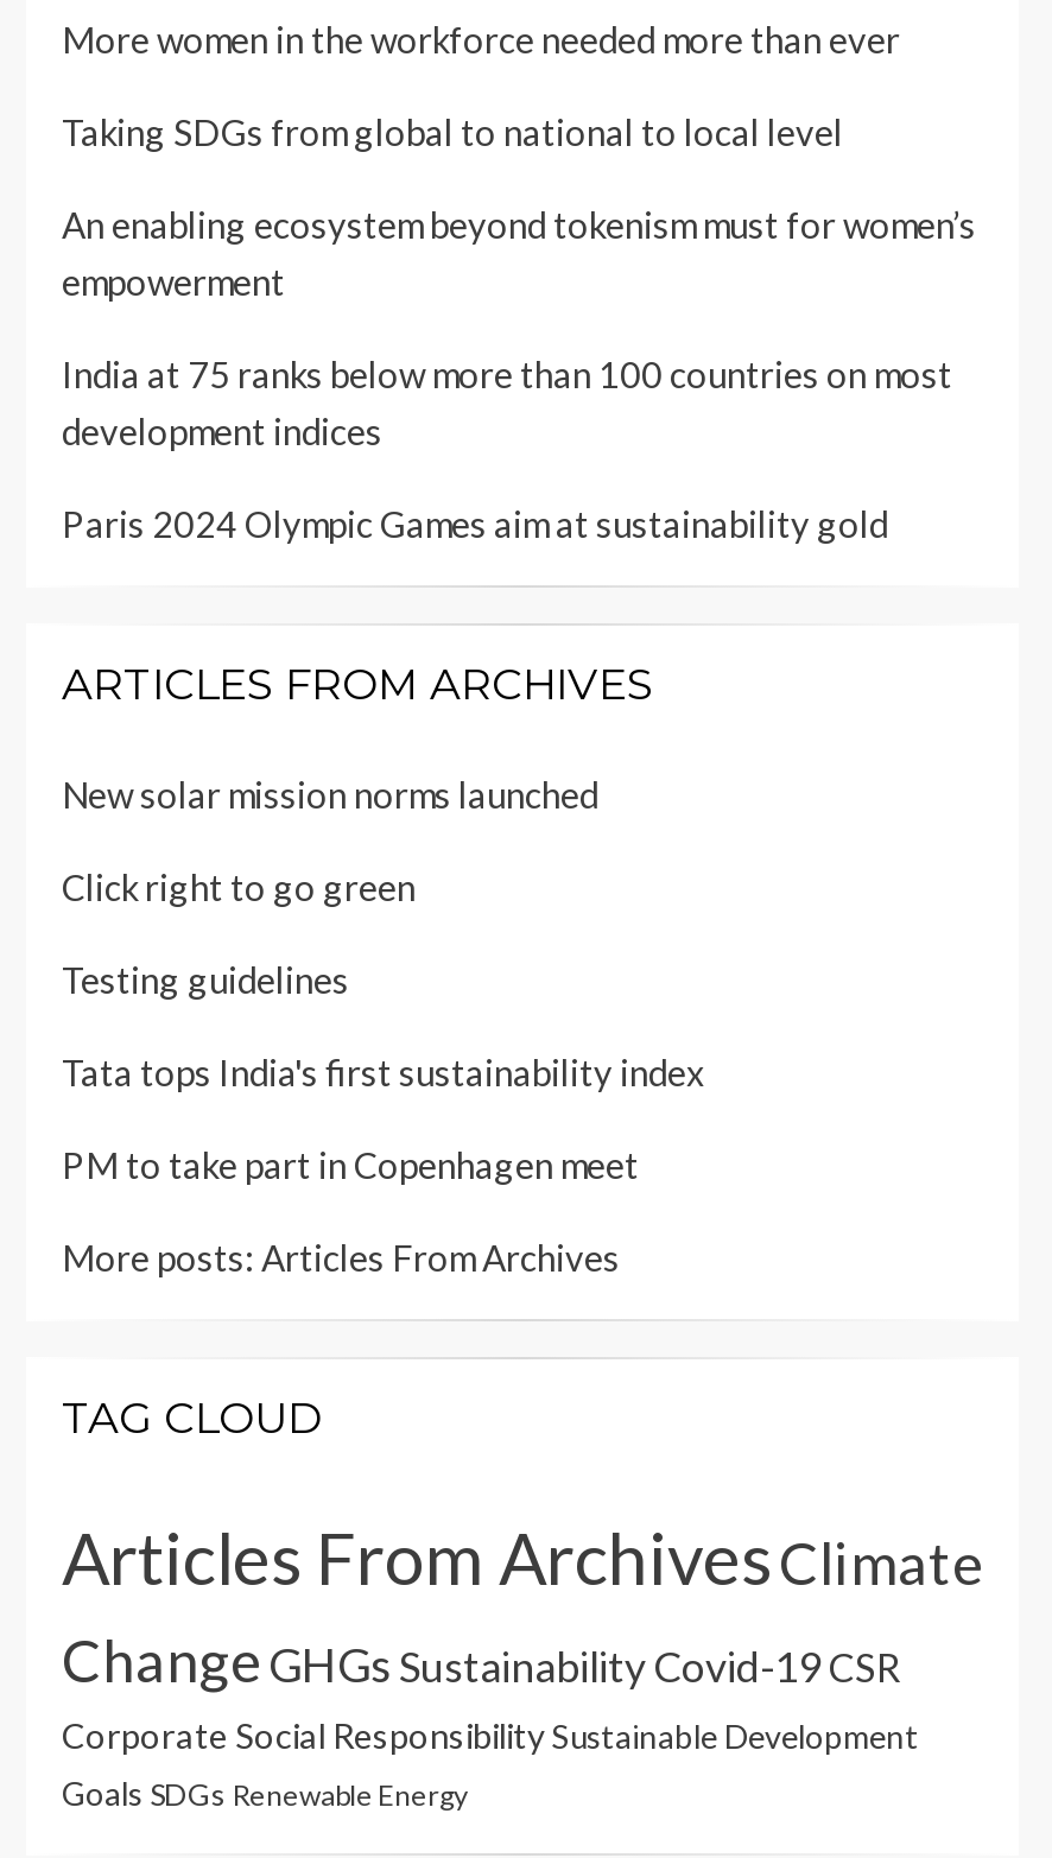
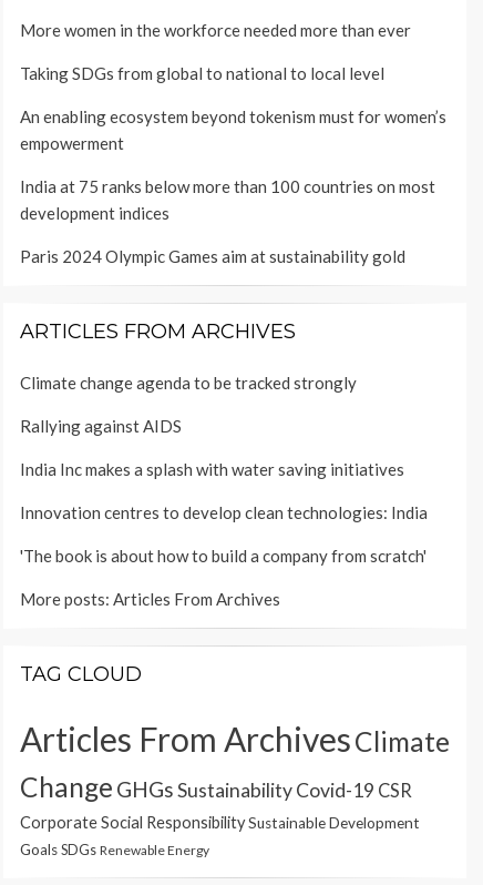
[62,772,598,815] New solar mission norms launched -> [20,372,357,392] Climate change agenda to be tracked strongly
[62,865,416,907] Click right to go green -> [20,415,182,435] Rallying against AIDS
[62,957,349,1000] Testing guidelines -> [20,459,404,479] India Inc makes a splash with water saving initiatives
[62,1050,705,1092] Tata tops India's first sustainability index -> [20,502,428,522] Innovation centres to develop clean technologies: India
[62,1142,639,1185] PM to take part in Copenhagen meet -> [20,545,427,565] 'The book is about how to build a company from scratch'

